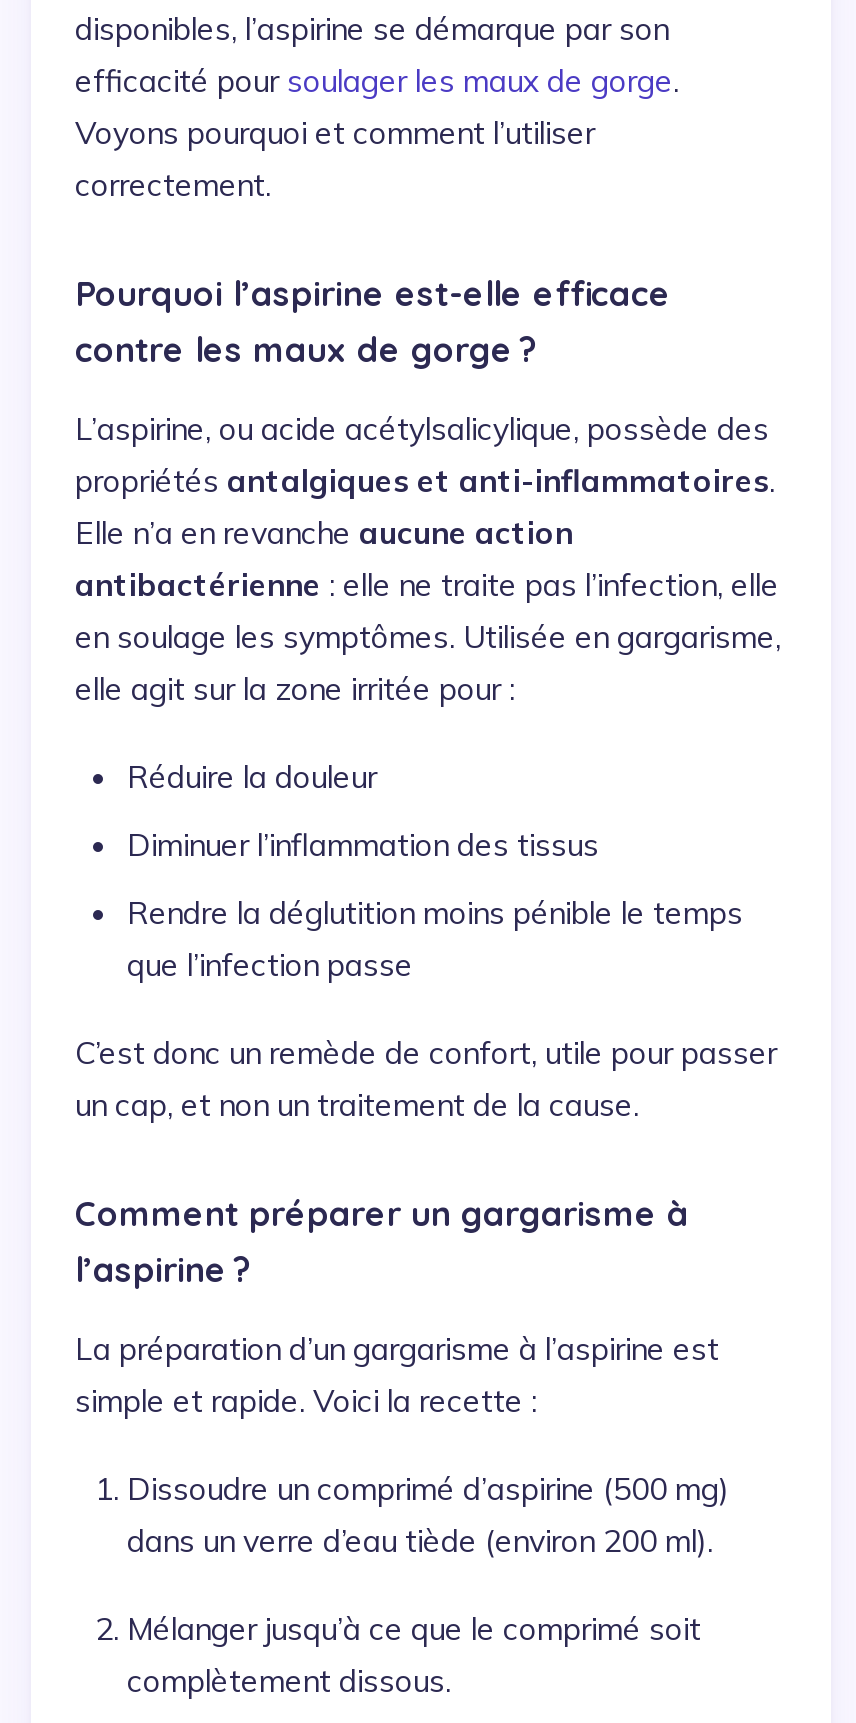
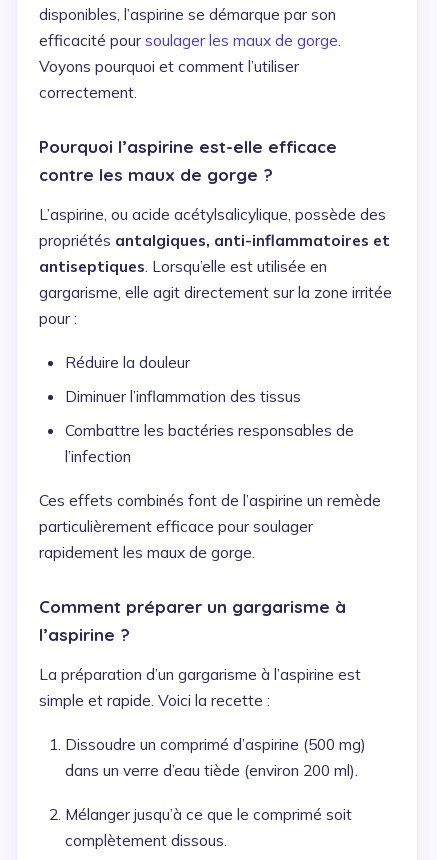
[75,460,781,708] propriétés antalgiques et anti-inflammatoires. | Elle n’a en revanche aucune action | antibactérienne: elle ne traite pas l’infection, elle | en soulage les symptômes. Utilisée en gargarisme, | elle agit sur la zone irritée pour : -> [39,230,392,328] propriétés antalgiques, anti-inflammatoires et | antiseptiques. Lorsqu’elle est utilisée en | gargarisme, elle agit directement sur la zone irritée | pour :
moved [127,756,599,864] -> [65,352,301,406]: Réduire la douleur | Diminuer l’inflammation des tissus
[127,892,743,984] Rendre la déglutition moins pénible le temps | que l’infection passe -> [65,420,354,466] Combattre les bactéries responsables de | l’infection
[75,1032,777,1124] C’est donc un remède de confort, utile pour passer | un cap, et non un traitement de la cause. -> [39,490,381,562] Ces effets combinés font de l’aspirine un remède | particulièrement efficace pour soulager | rapidement les maux de gorge.

